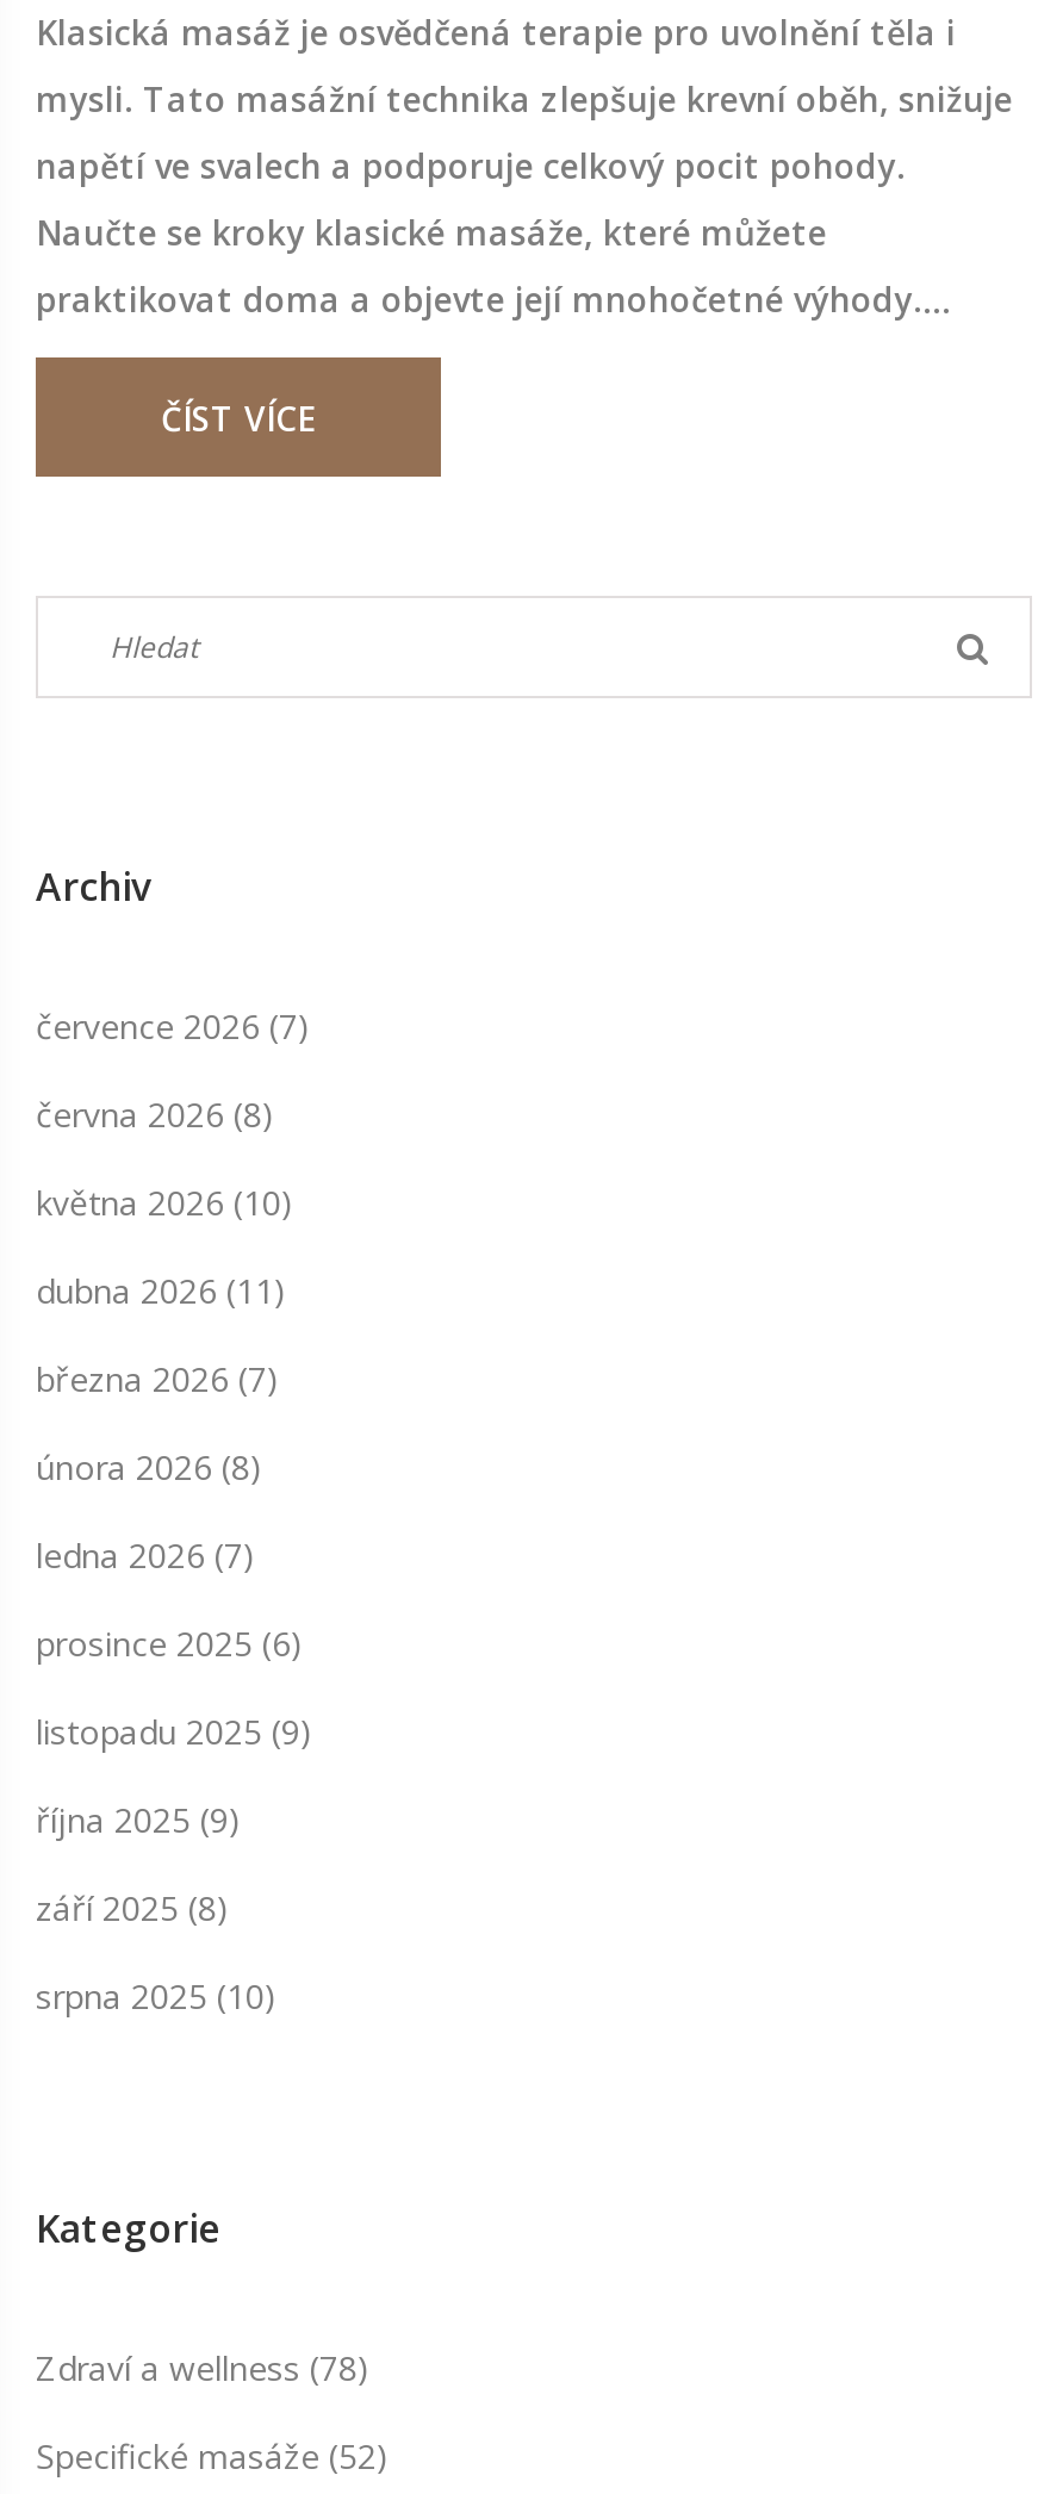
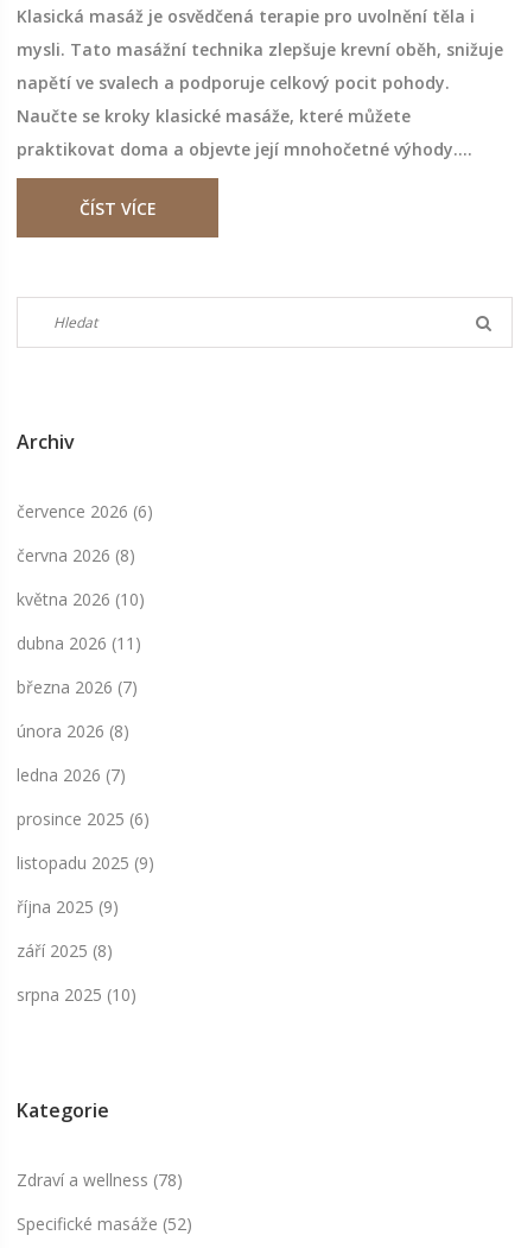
[36,1004,310,1049] července 2026 (7) -> [17,500,153,523] července 2026 (6)

